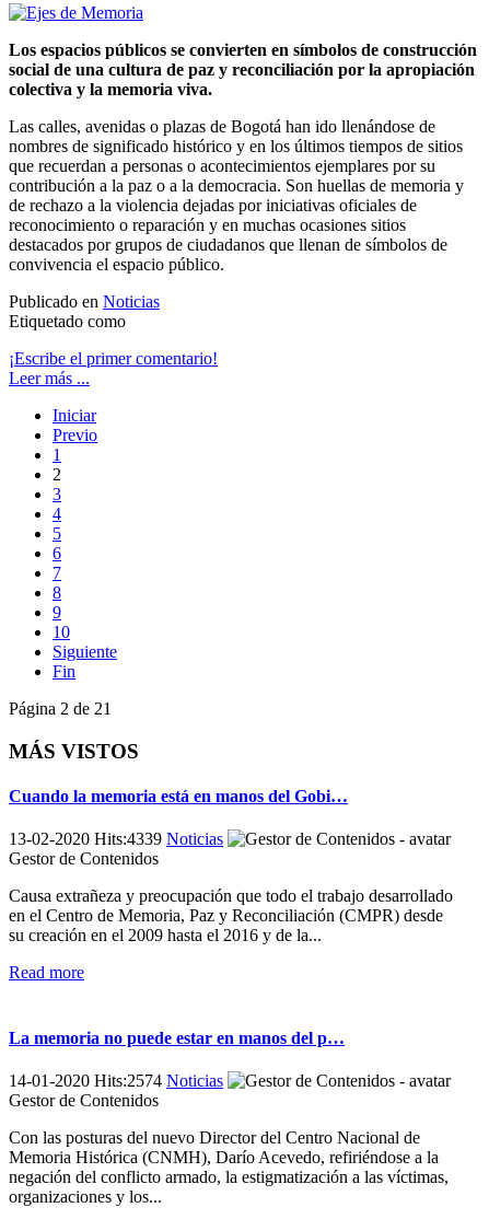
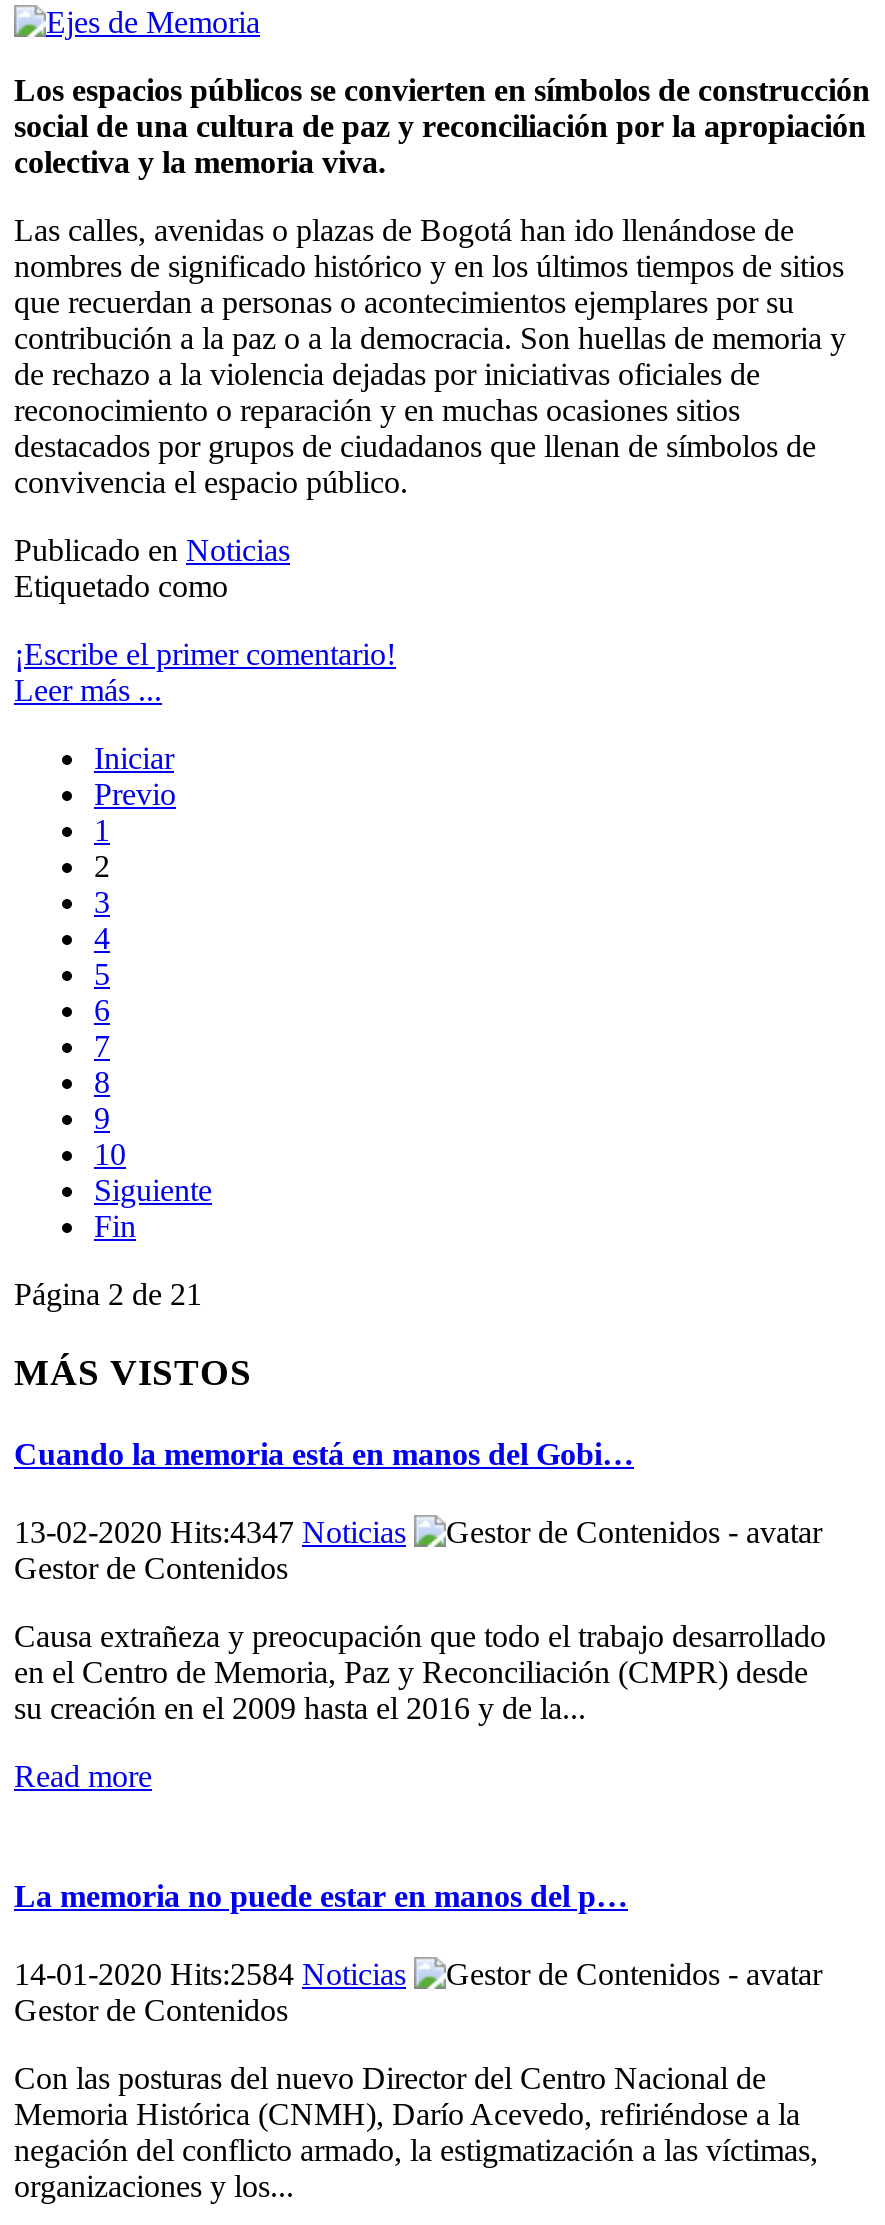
[9,830,223,848] 13-02-2020 Hits:4339 Noticias -> [14,1516,406,1550] 13-02-2020 Hits:4347 Noticias
[9,1071,223,1090] 14-01-2020 Hits:2574 Noticias -> [14,1957,406,1991] 14-01-2020 Hits:2584 Noticias

